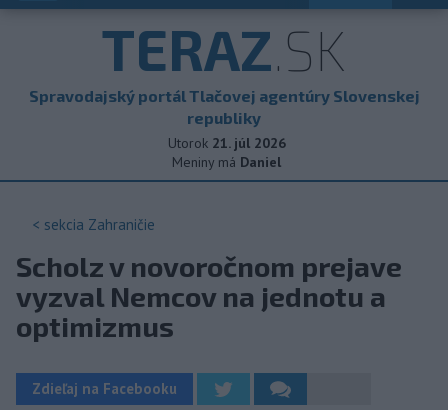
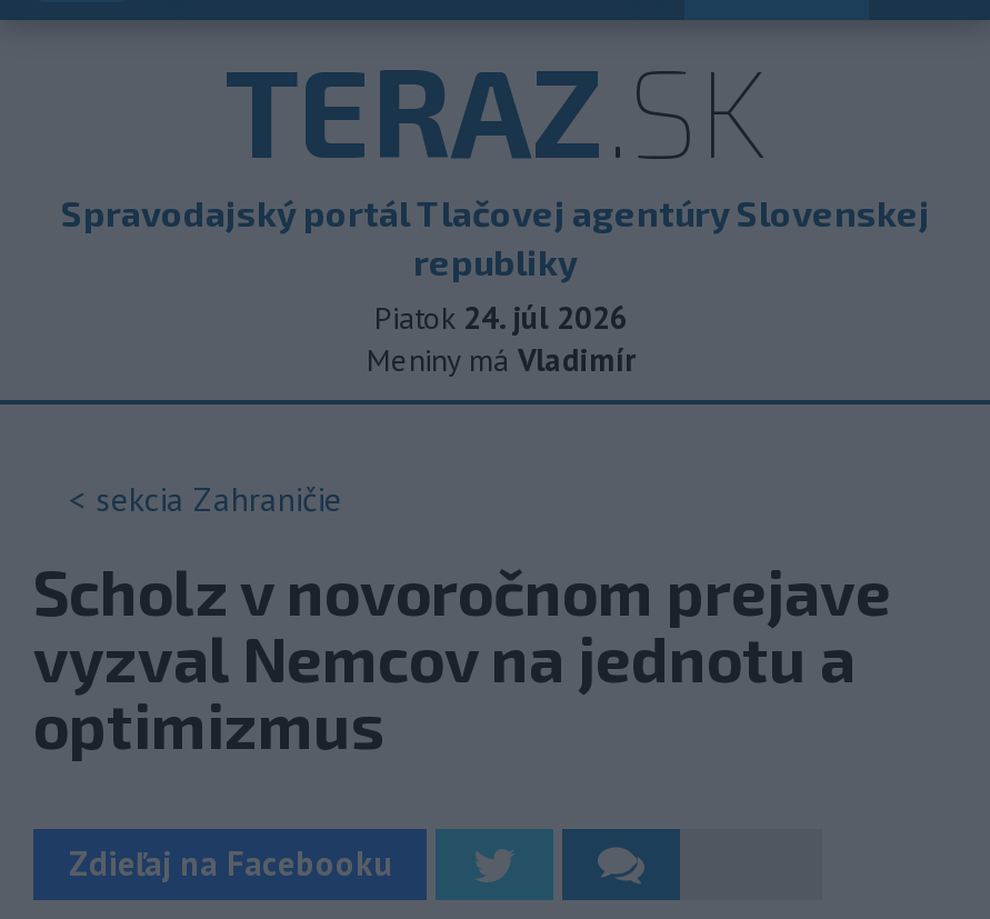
[167,134,285,152] Utorok 21. júl 2026 -> [374,298,628,338] Piatok 24. júl 2026
[172,153,281,171] Meniny má Daniel -> [367,340,636,380] Meniny má Vladimír

